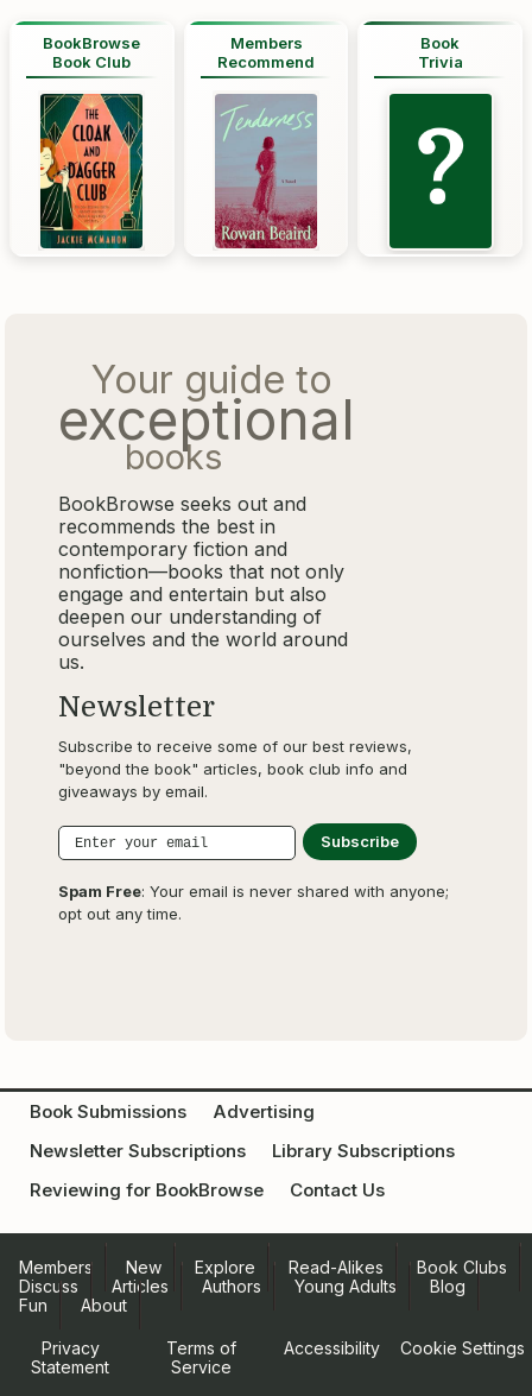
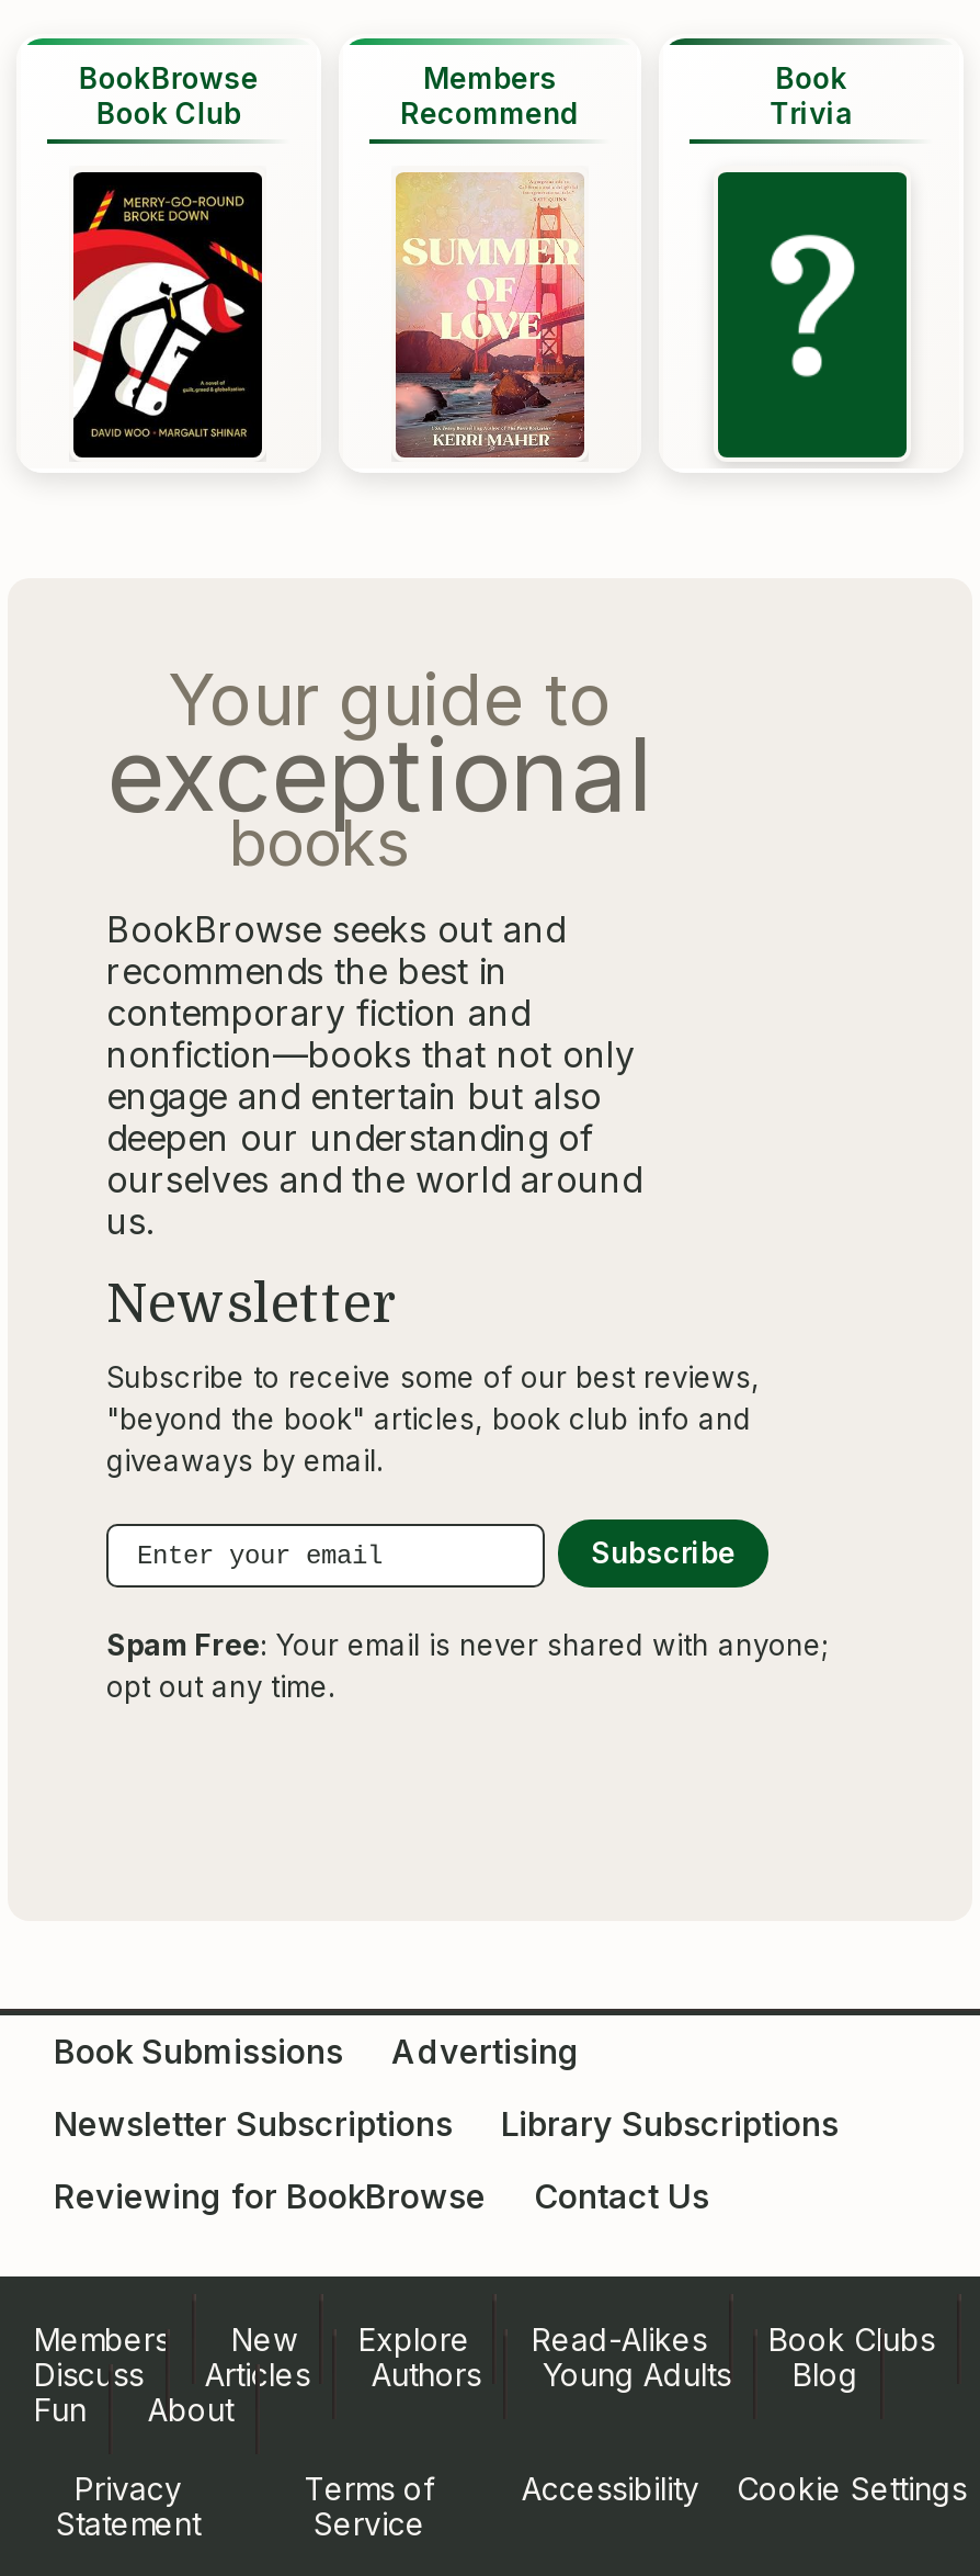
[39,93,144,249] [image] -> [71,170,264,460] [image]
[215,94,317,248] [image] -> [396,172,584,457] [image]

